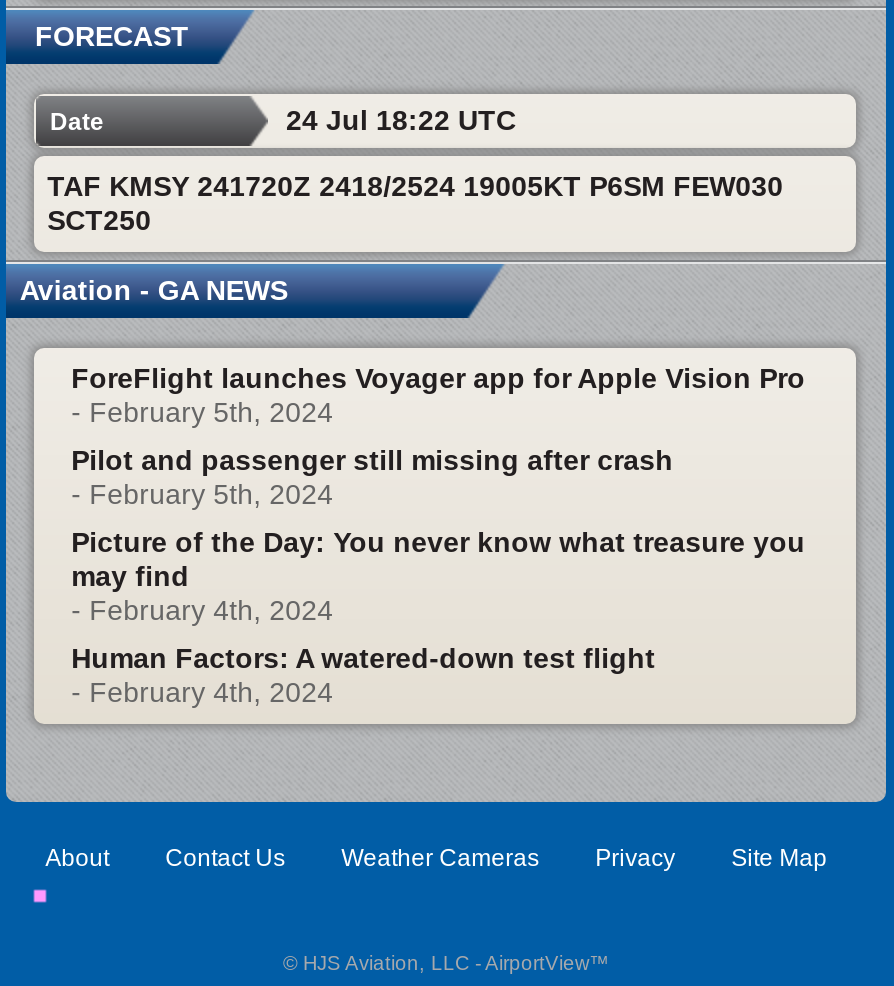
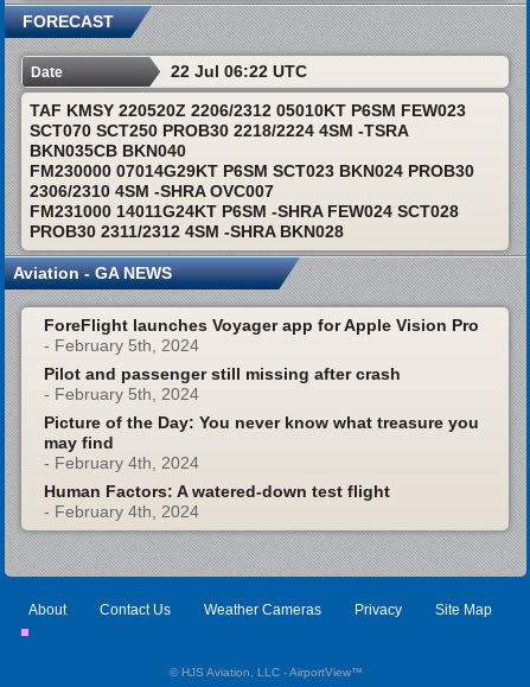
[286,103,516,135] 24 Jul 18:22 UTC -> [171,61,307,80] 22 Jul 06:22 UTC
[47,169,783,235] TAF KMSY 241720Z 2418/2524 19005KT P6SM FEW030 | SCT250 -> [29,100,474,240] TAF KMSY 220520Z 2206/2312 05010KT P6SM FEW023 | SCT070 SCT250 PROB30 2218/2224 4SM -TSRA | BKN035CB BKN040 | FM230000 07014G29KT P6SM SCT023 BKN024 PROB30 | 2306/2310 4SM -SHRA OVC007 | FM231000 14011G24KT P6SM -SHRA FEW024 SCT028 | PROB30 2311/2312 4SM -SHRA BKN028

